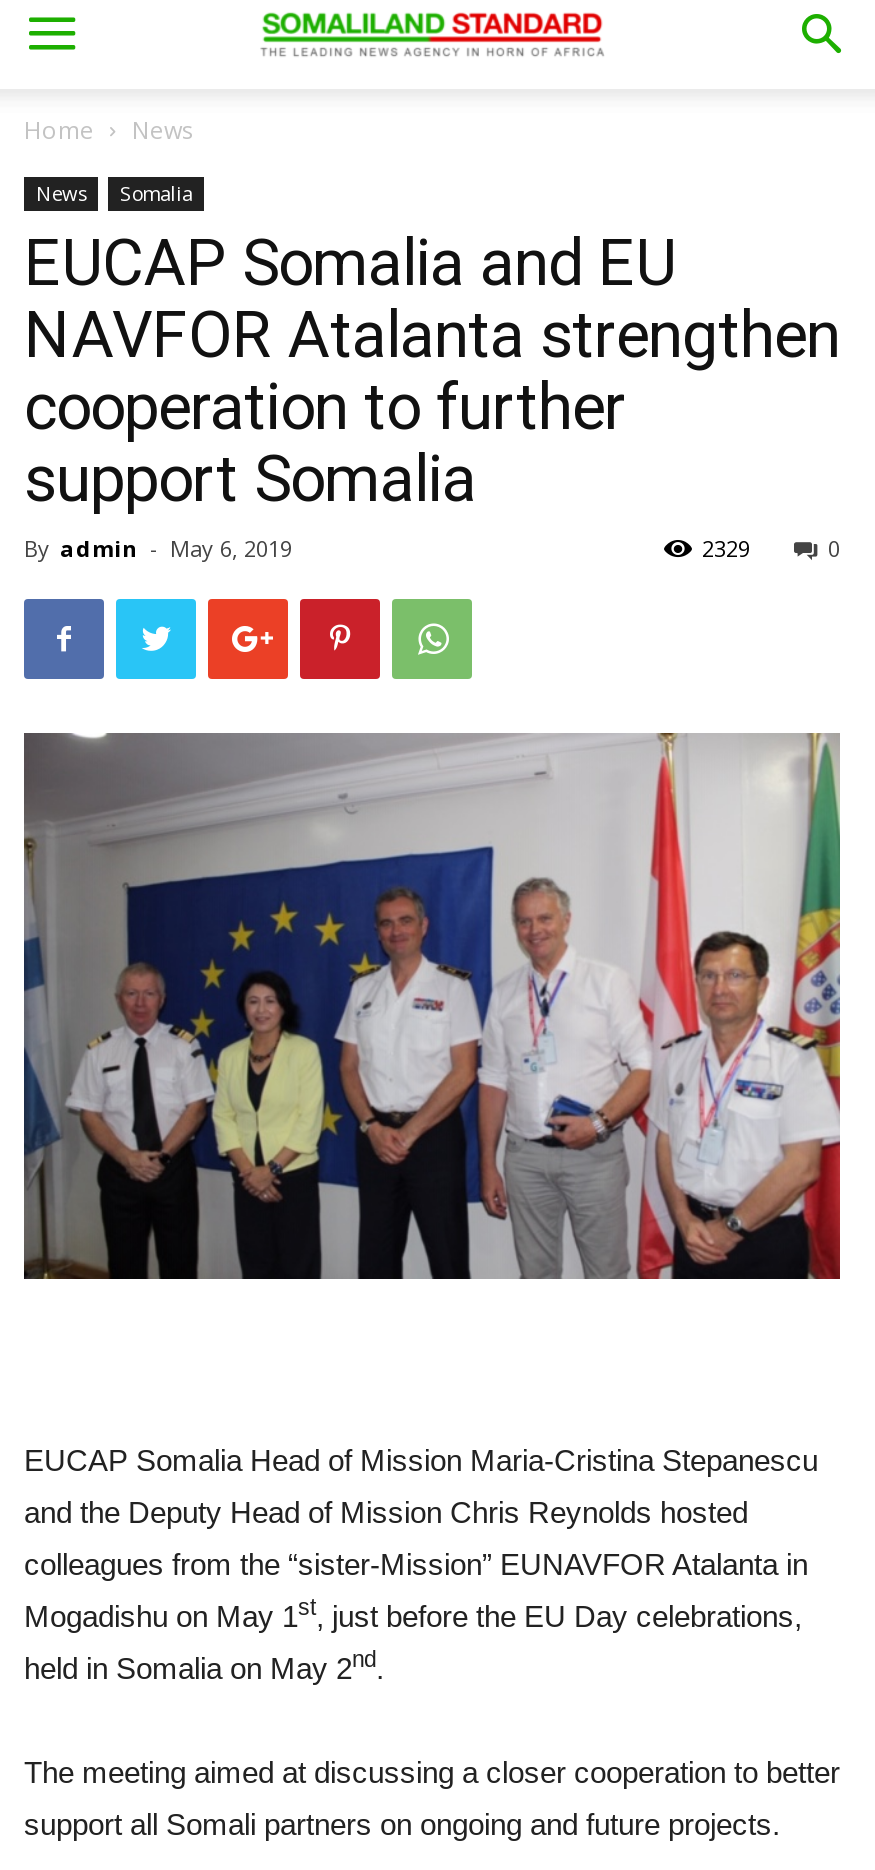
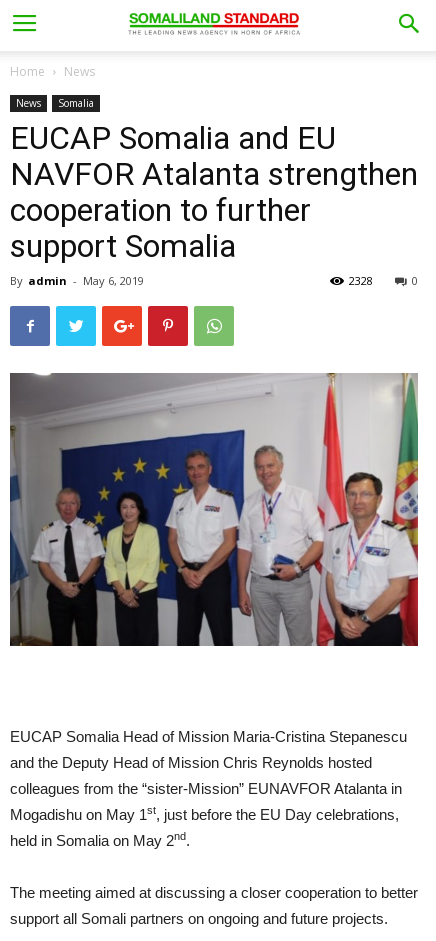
[702,533,750,563] 2329 -> [349,273,373,288] 2328

